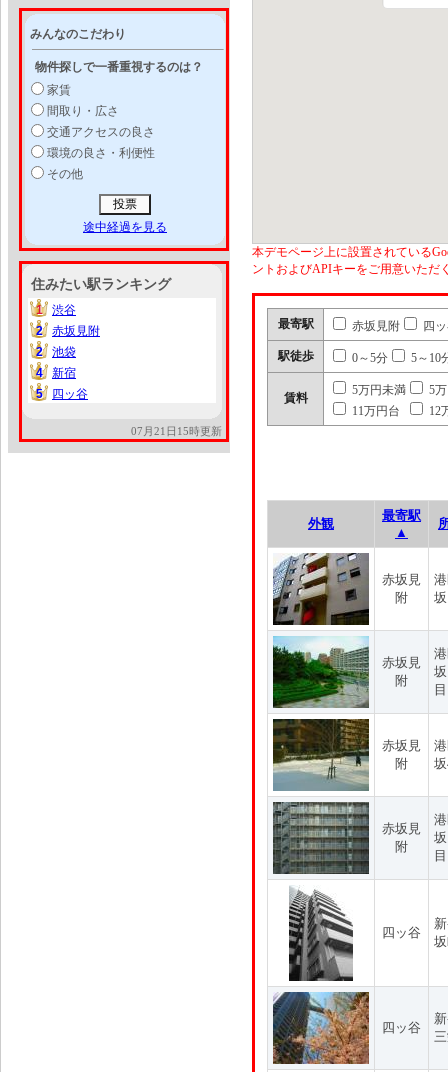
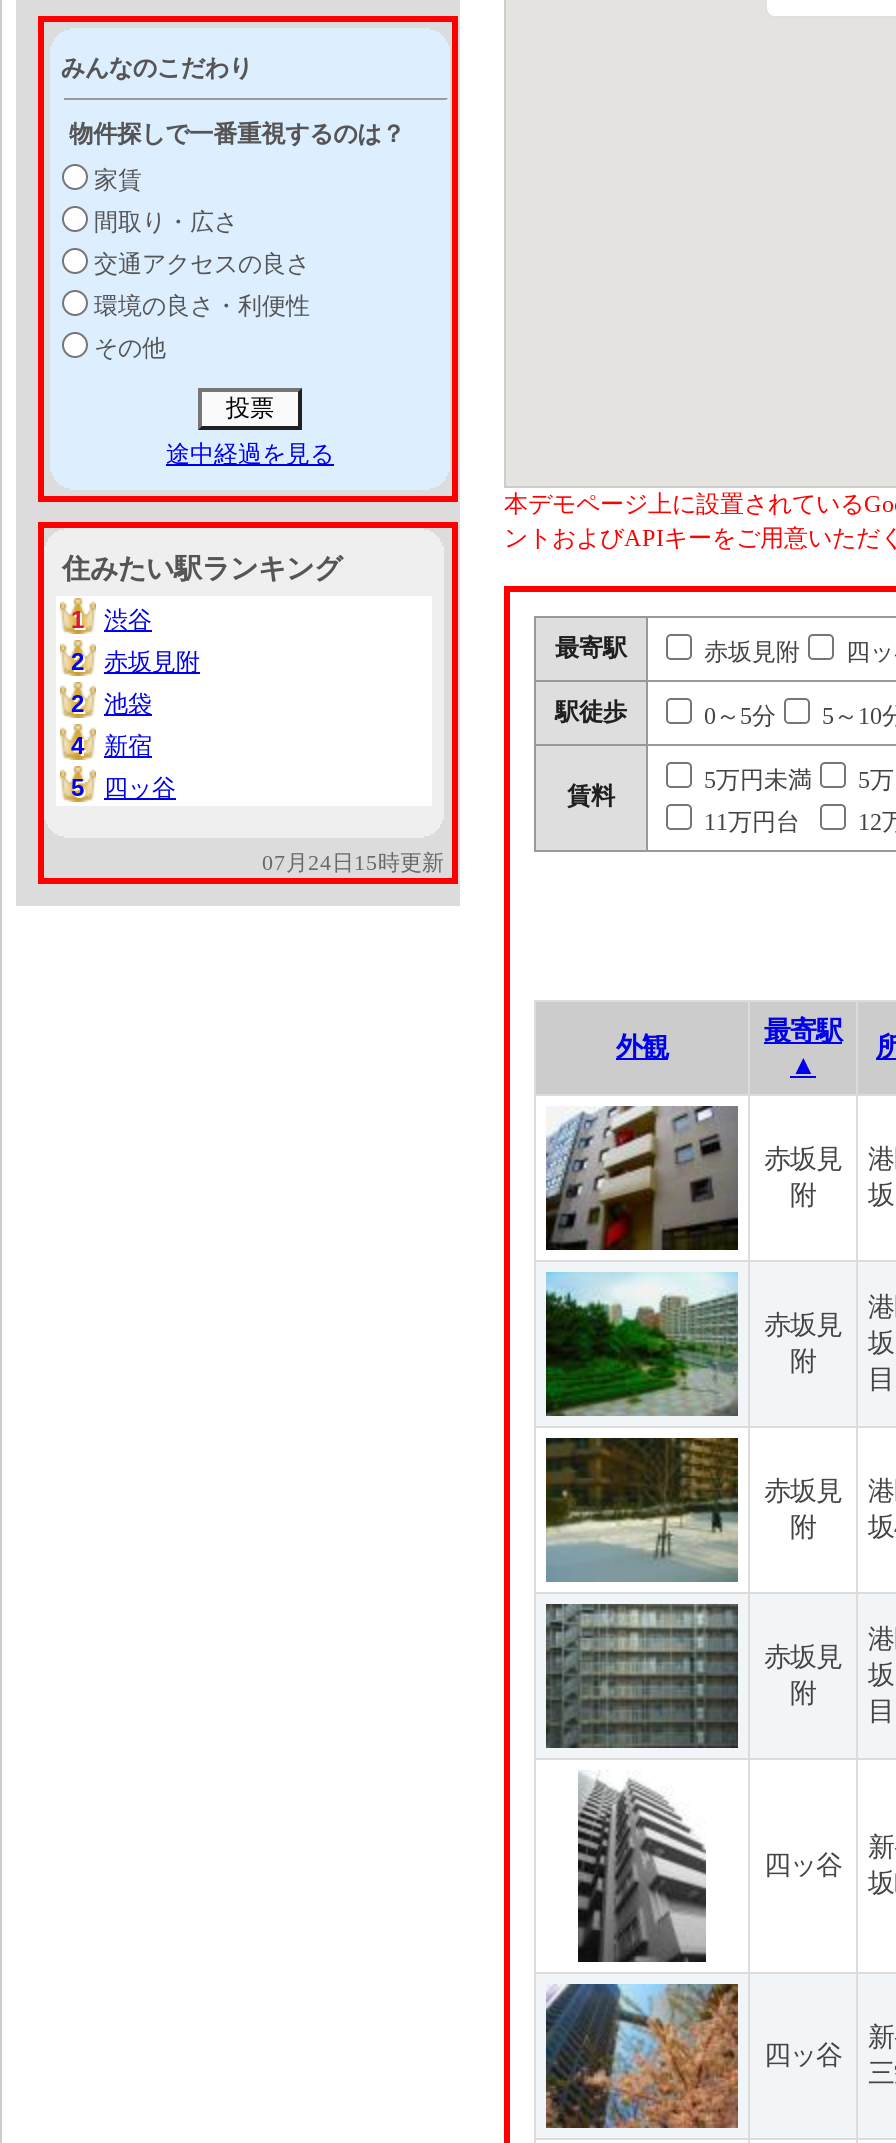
[131,425,222,437] 07月21日15時更新 -> [262,850,444,874] 07月24日15時更新

